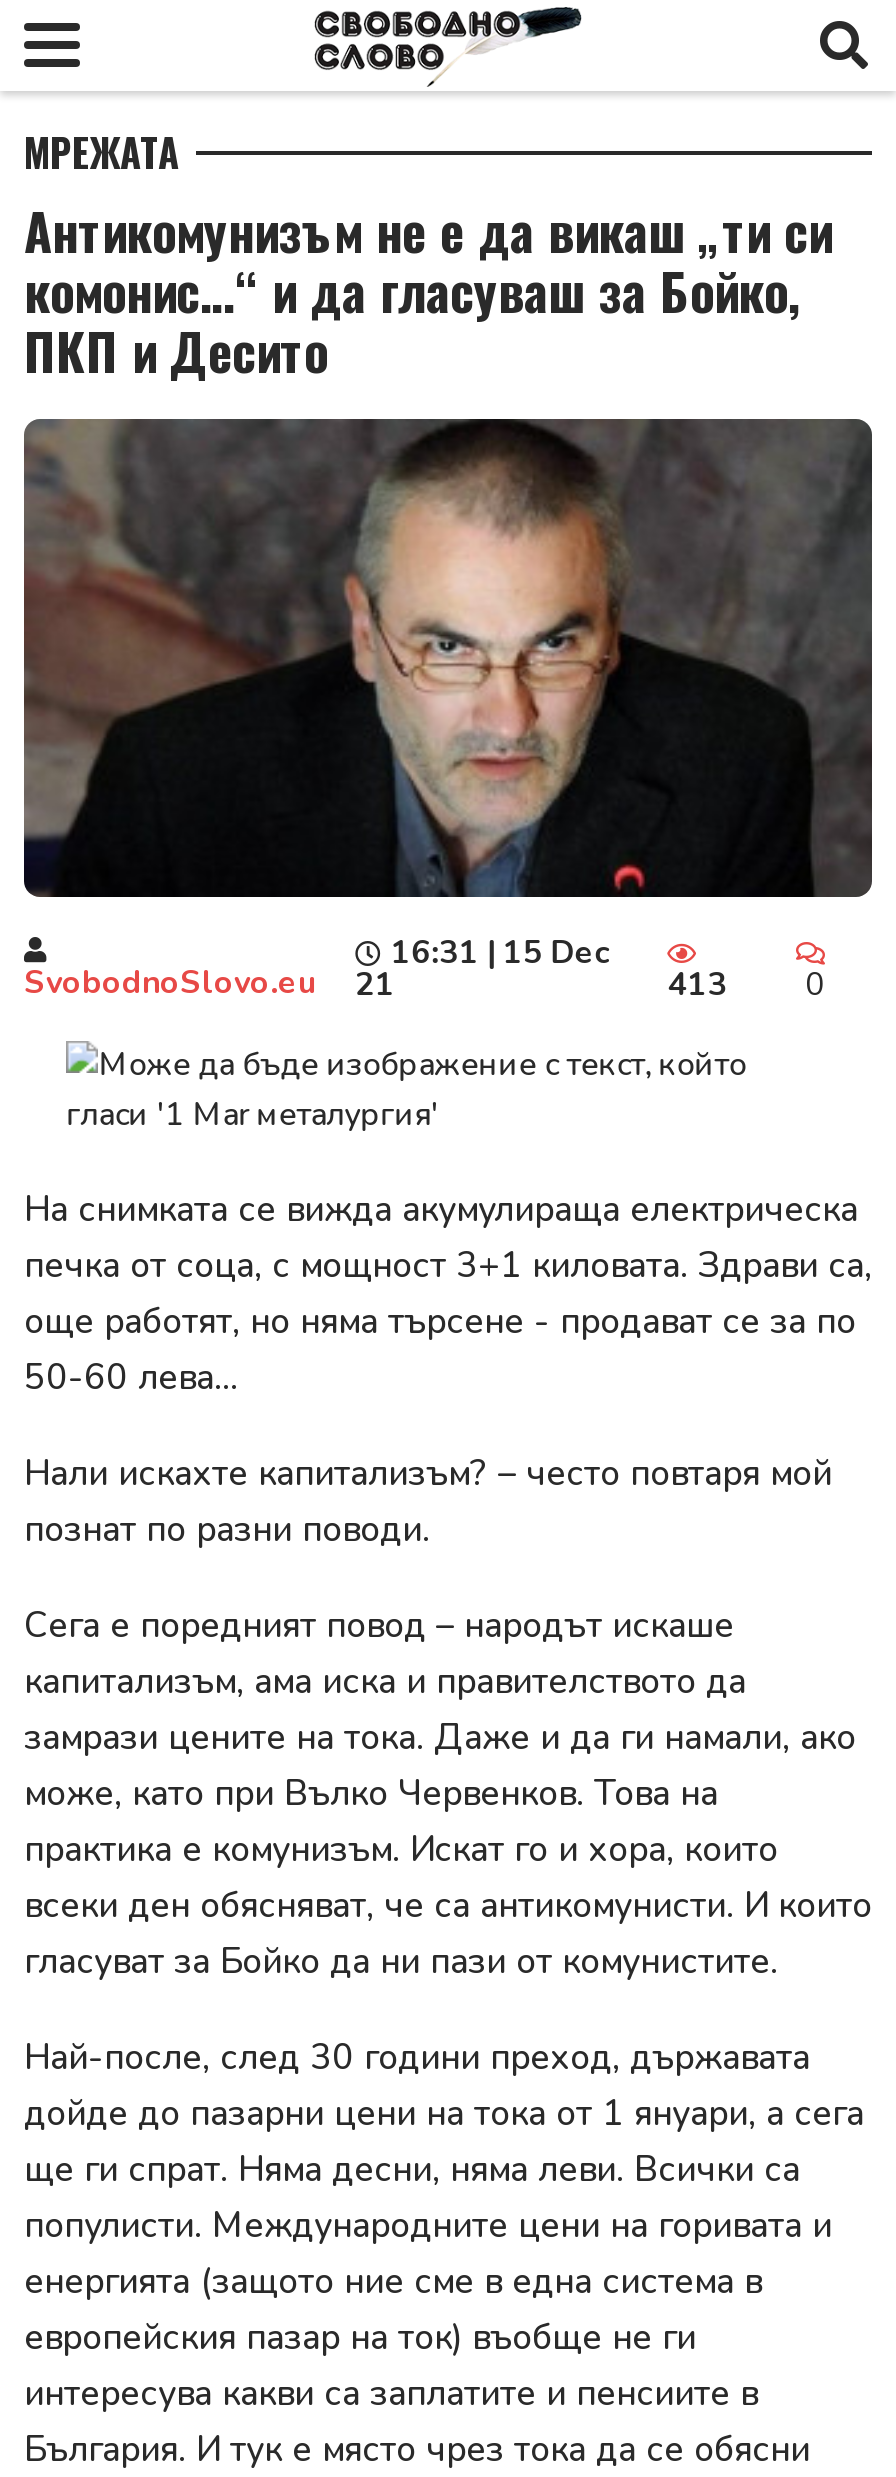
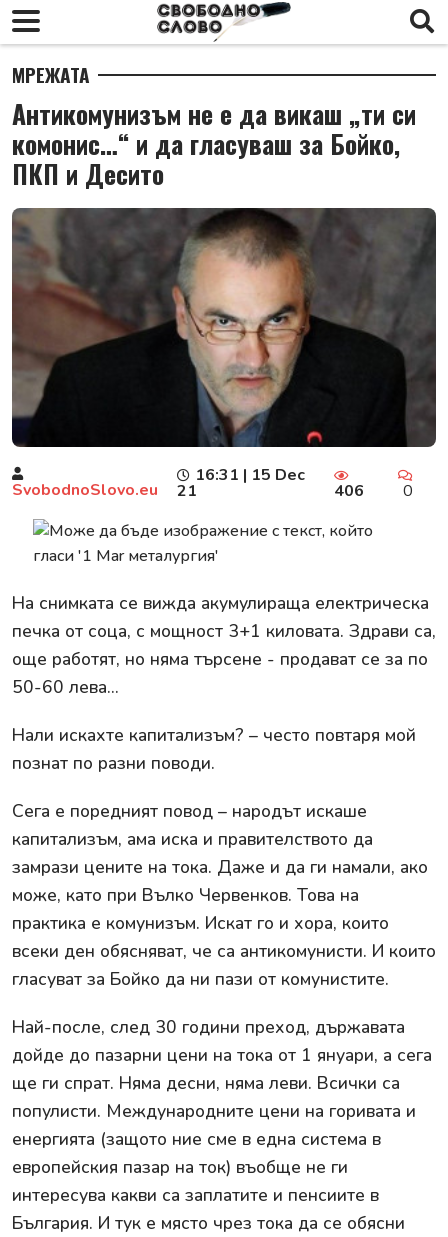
[667,962,825,1006] 413 0 -> [334,479,412,501] 406 0

